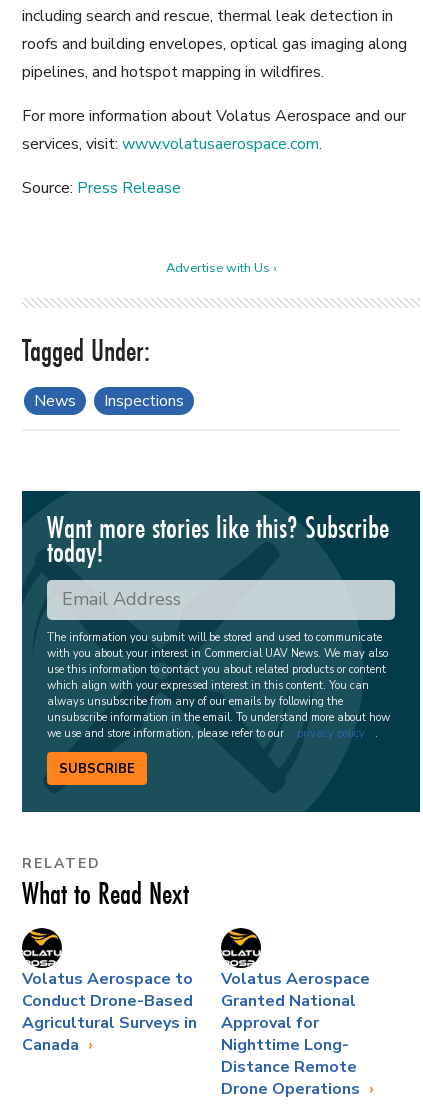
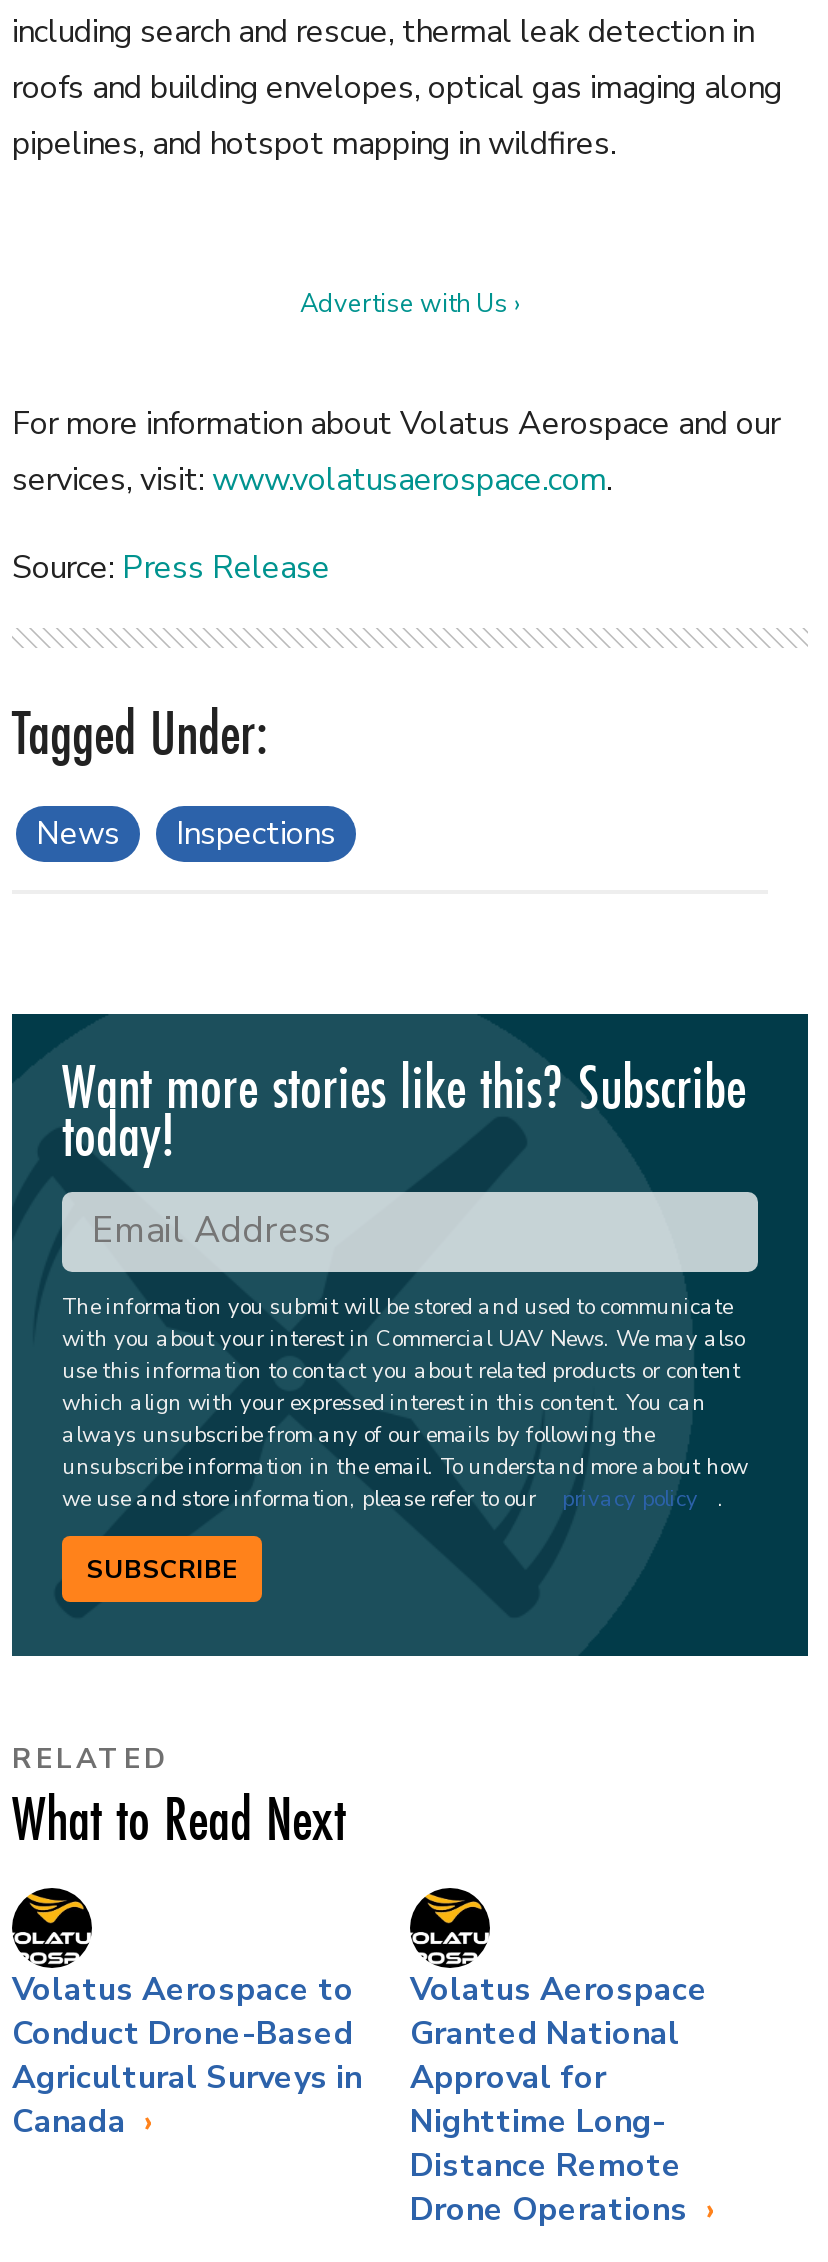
moved [22,104,406,198] -> [12,401,780,589]: For more information about Volatus Aerospace and our | services, visit: www.volatusaerospace.com. | Source: Press Release
moved [166,258,276,276] -> [300,285,520,321]: Advertise with Us ›

